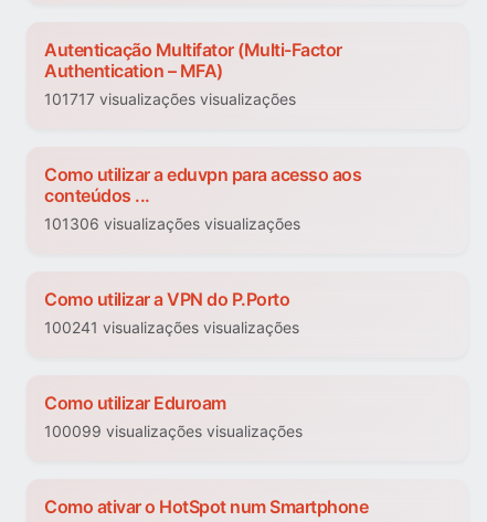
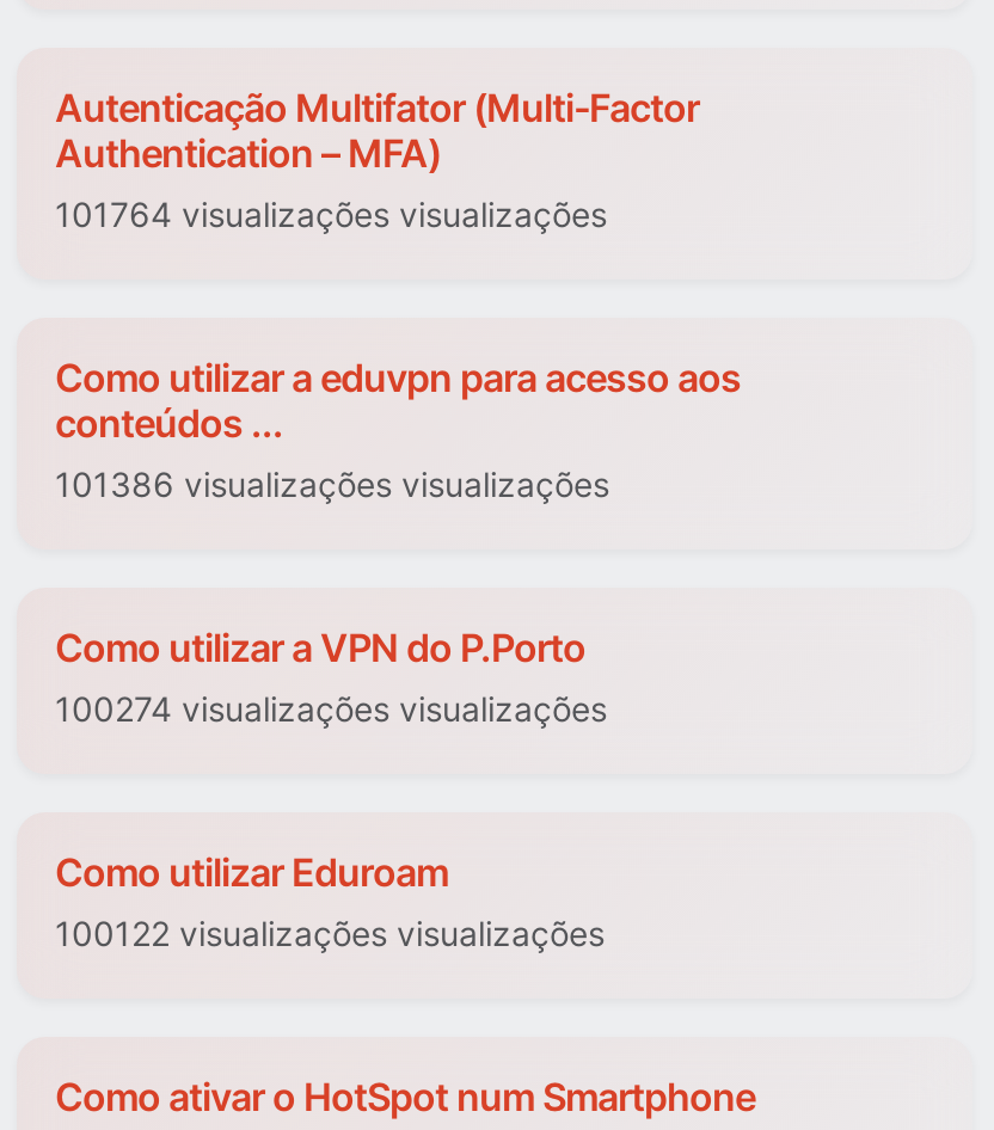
[44,90,296,109] 101717 visualizações visualizações -> [55,195,607,235] 101764 visualizações visualizações
[44,215,300,233] 101306 visualizações visualizações -> [55,465,609,505] 101386 visualizações visualizações
[44,318,299,337] 100241 visualizações visualizações -> [55,689,607,730] 100274 visualizações visualizações
[44,422,303,441] 100099 visualizações visualizações -> [55,914,605,954] 100122 visualizações visualizações

